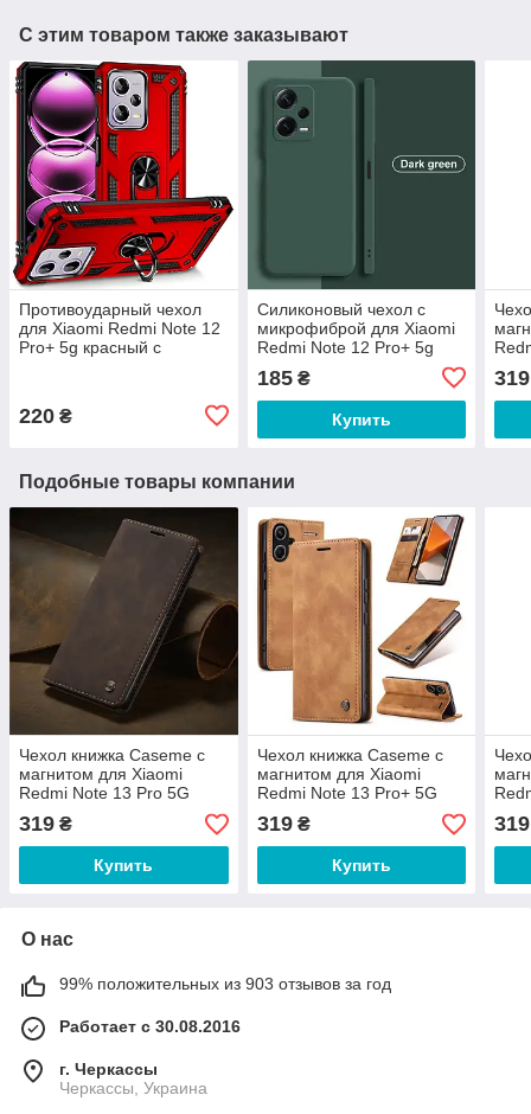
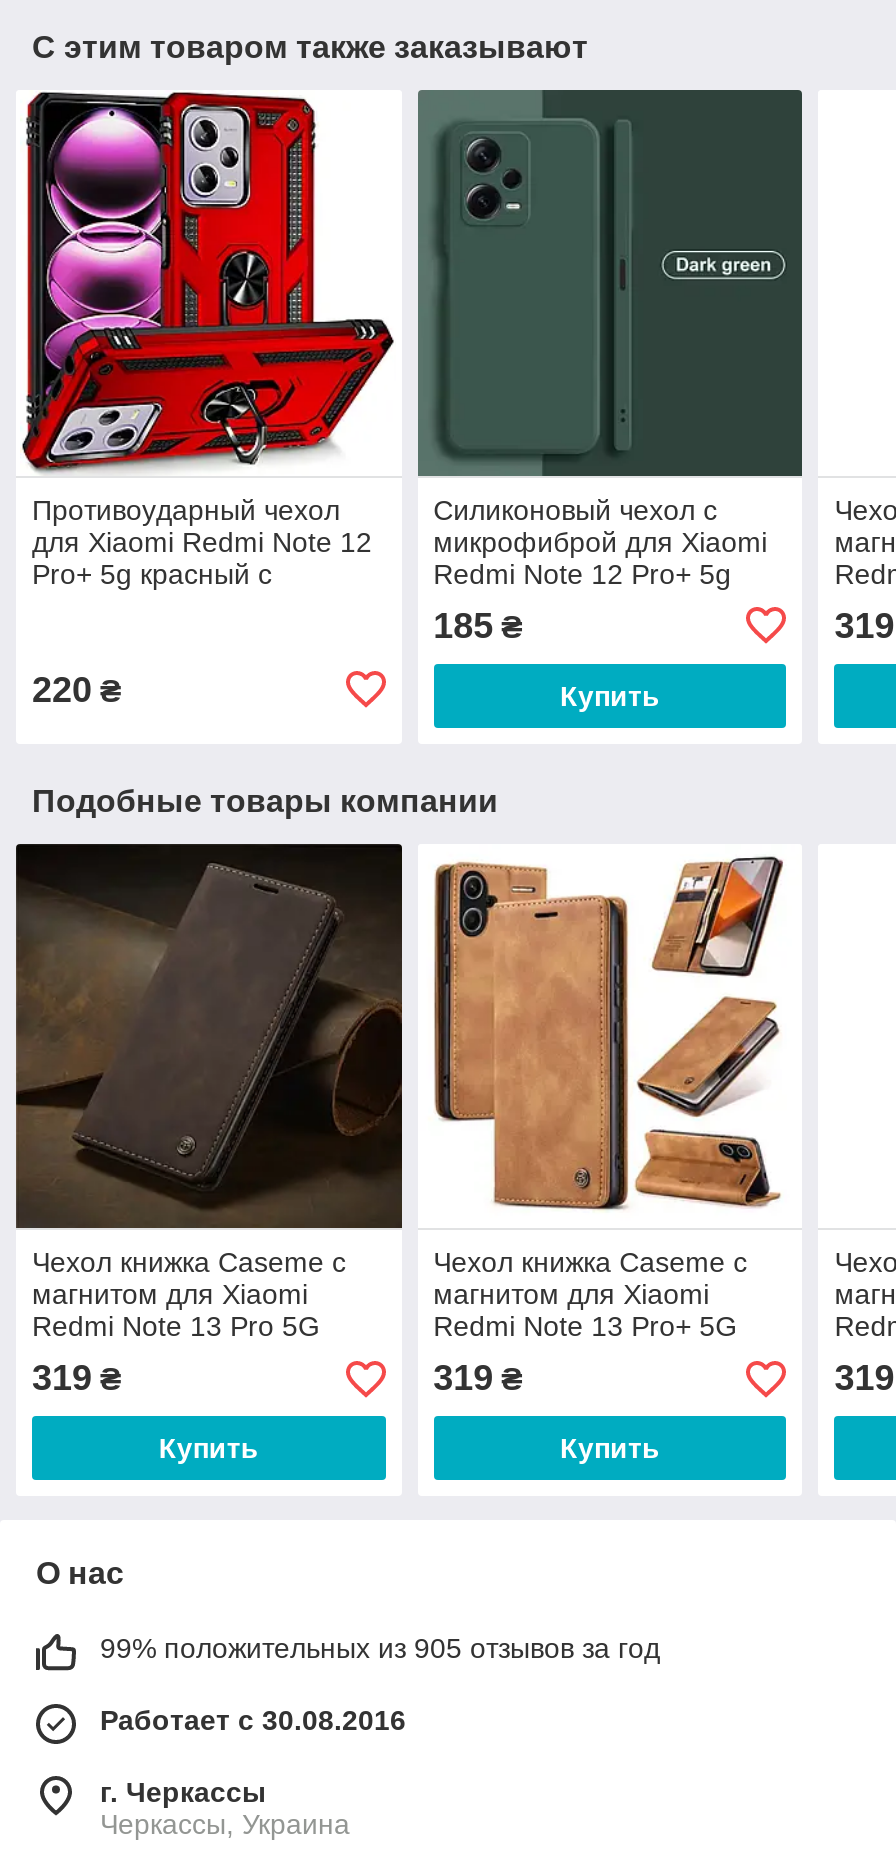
[59,975,391,994] 99% положительных из 903 отзывов за год -> [100,1633,660,1665] 99% положительных из 905 отзывов за год

